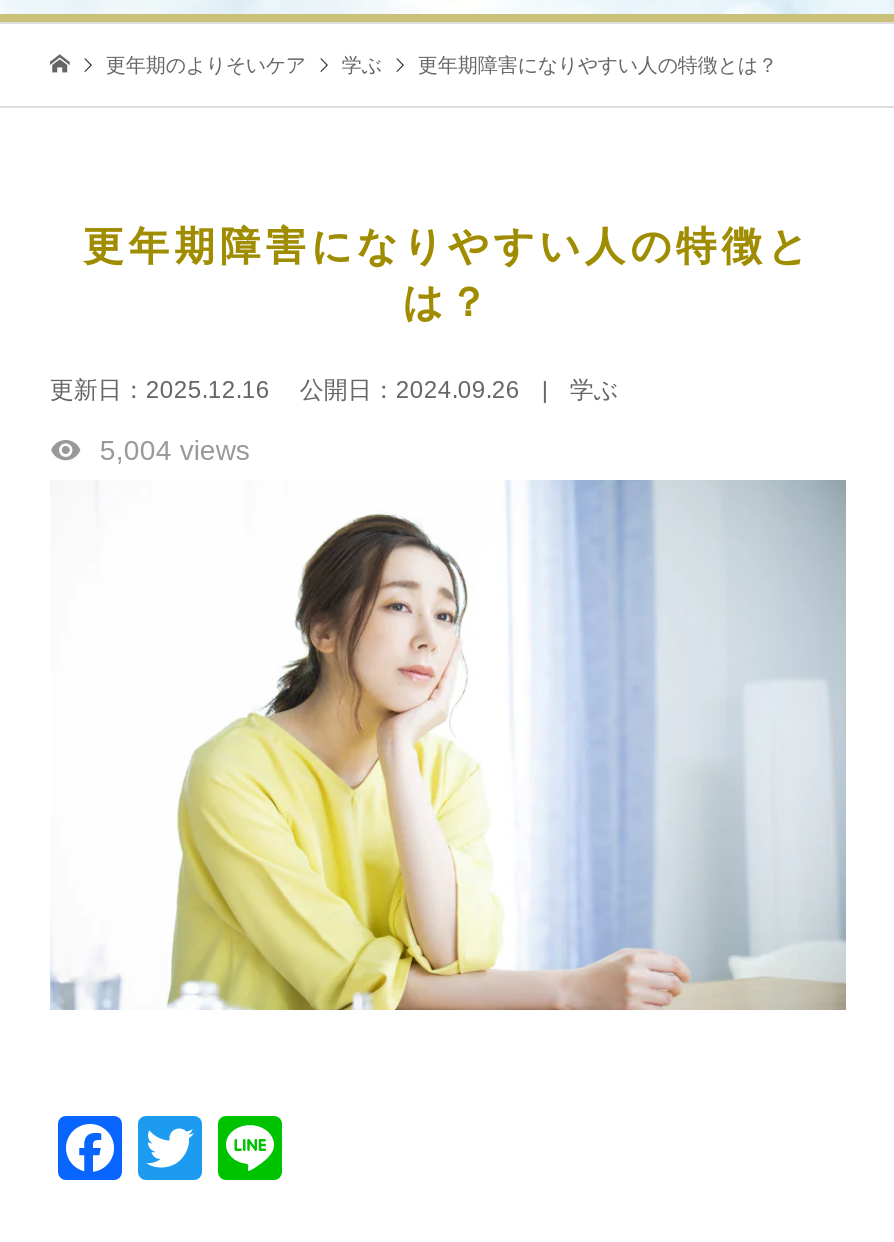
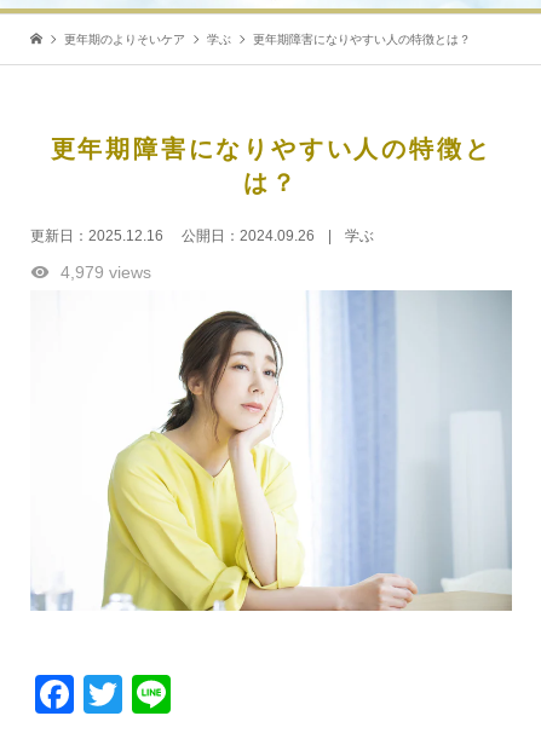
[92,433,250,465] 5,004 views -> [56,262,151,281] 4,979 views

